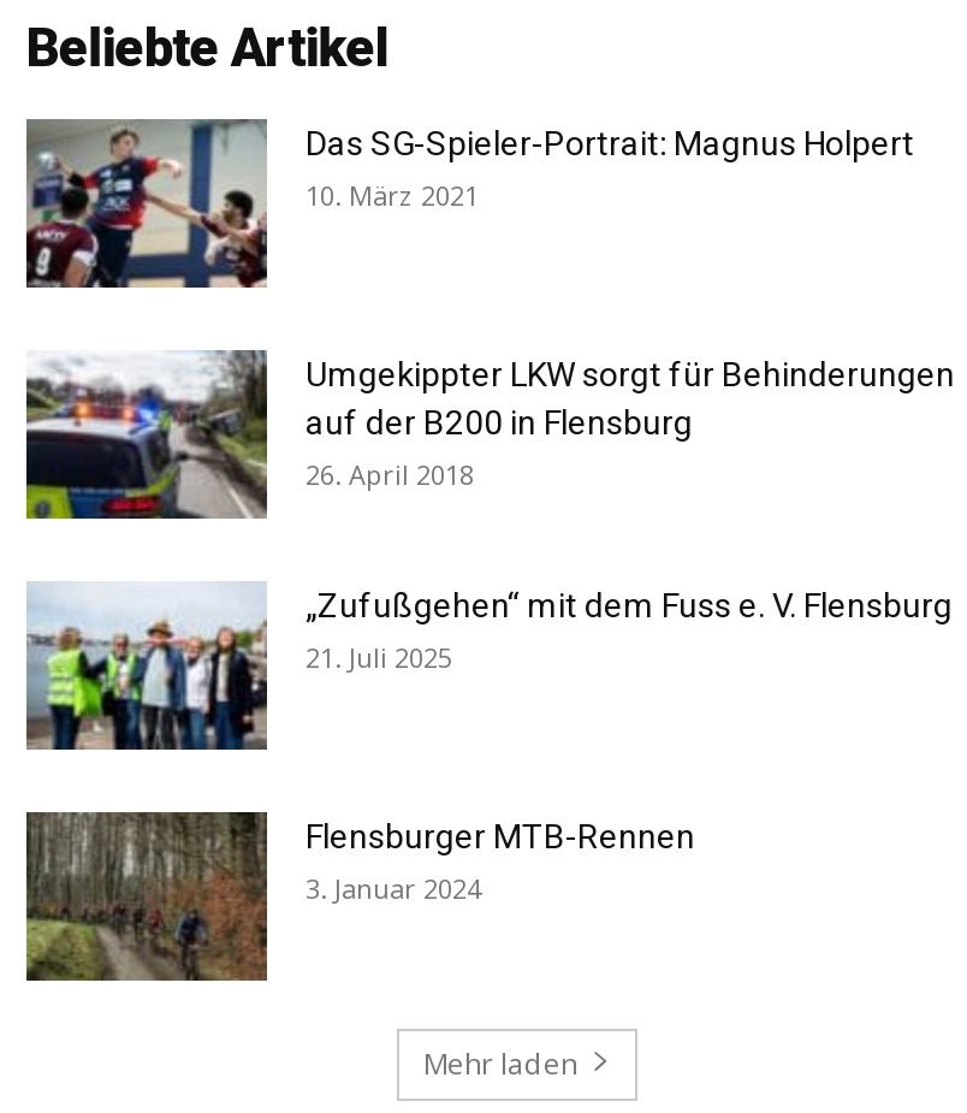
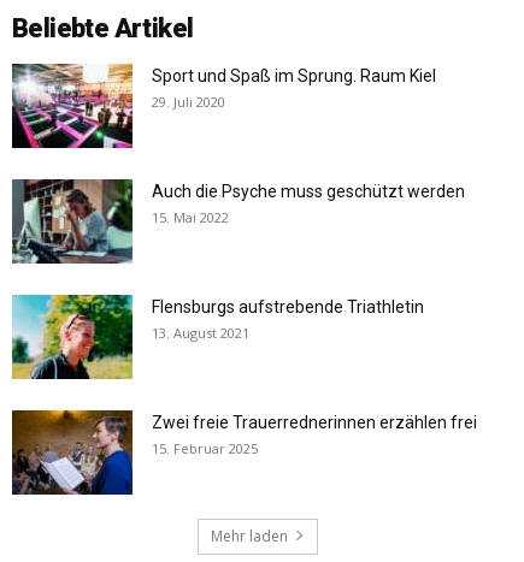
[24,117,914,290] [image] | Das SG-Spieler-Portrait: Magnus Holpert | 10. März 2021 -> [12,63,436,149] [image] | Sport und Spaß im Sprung. Raum Kiel | 29. Juli 2020
[24,348,955,521] [image] | Umgekippter LKW sorgt für Behinderungen | auf der B200 in Flensburg | 26. April 2018 -> [11,178,465,264] [image] | Auch die Psyche muss geschützt werden | 15. Mai 2022
[24,581,953,752] [image] | „Zufußgehen“ mit dem Fuss e. V. Flensburg | 21. Juli 2025 -> [11,294,424,380] [image] | Flensburgs aufstrebende Triathletin | 13. August 2021
[24,810,695,983] [image] | Flensburger MTB-Rennen | 3. Januar 2024 -> [11,409,477,496] [image] | Zwei freie Trauerrednerinnen erzählen frei | 15. Februar 2025

